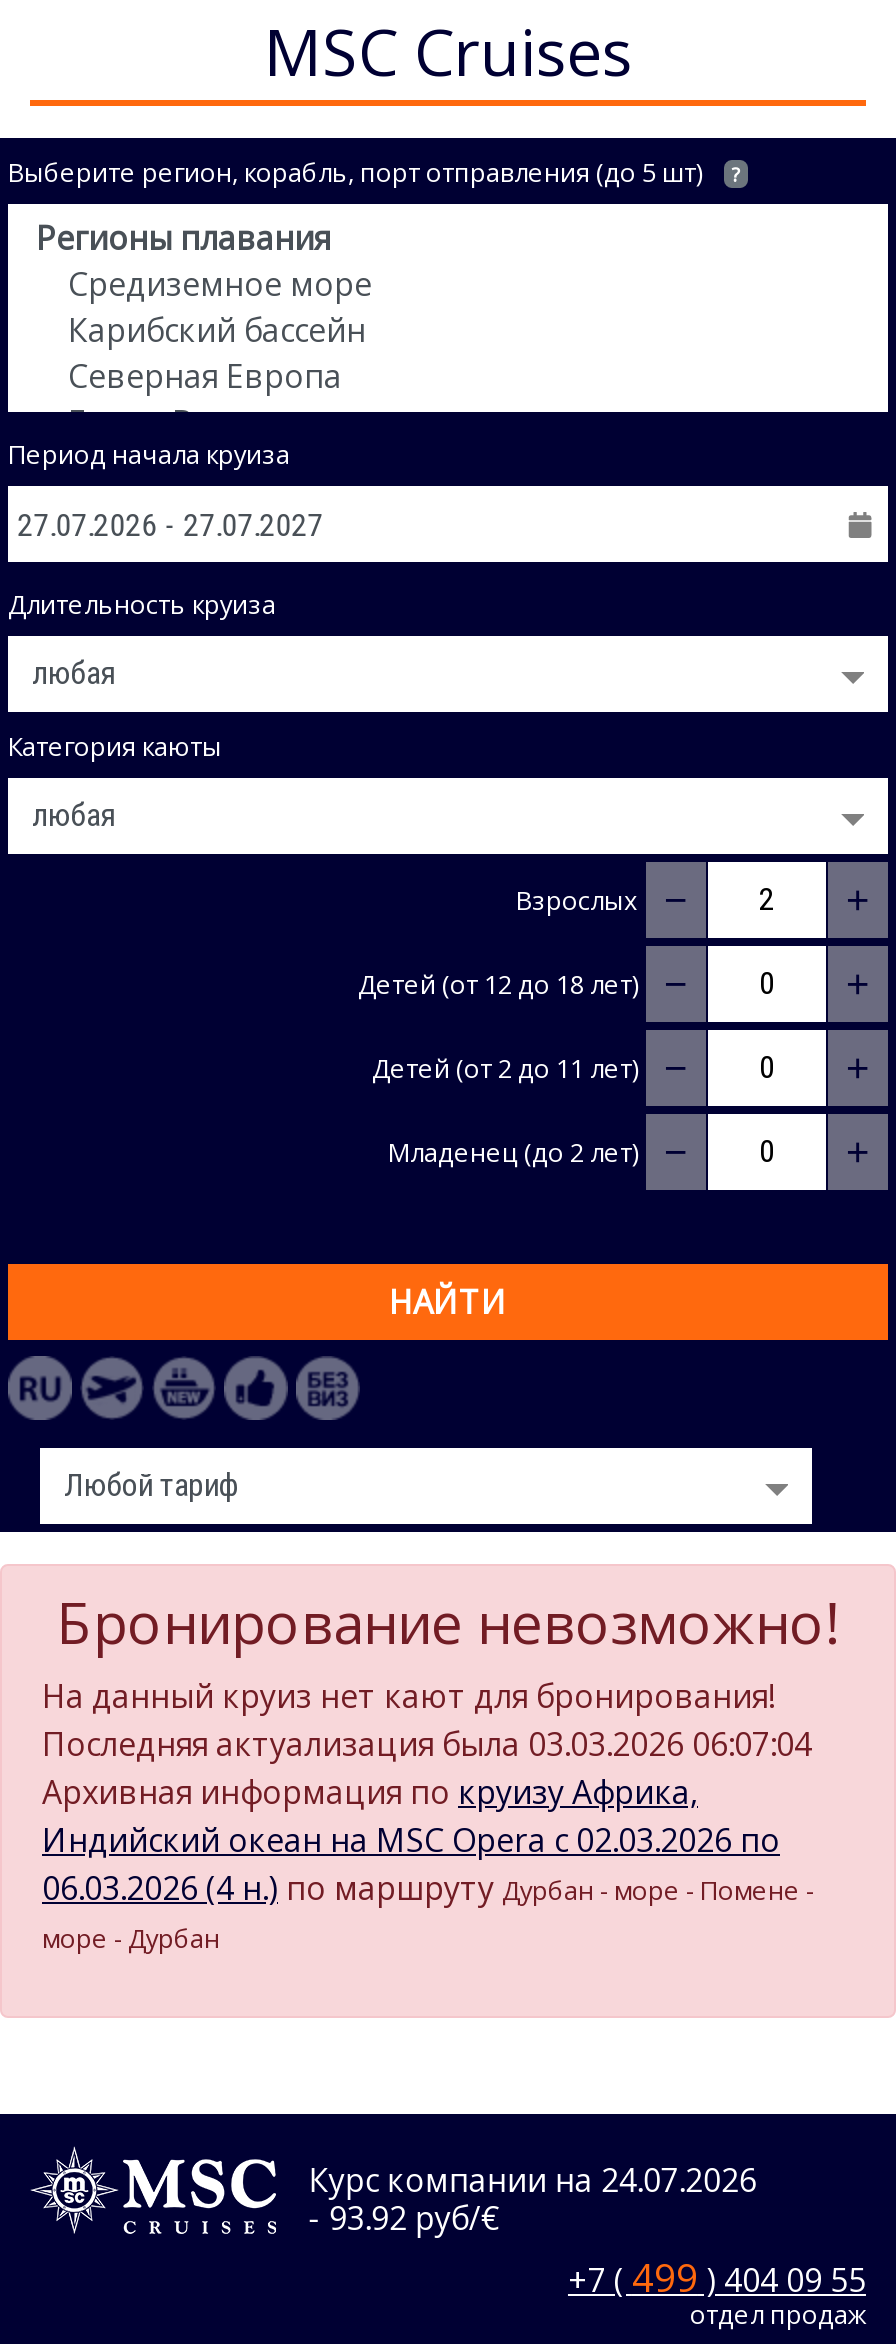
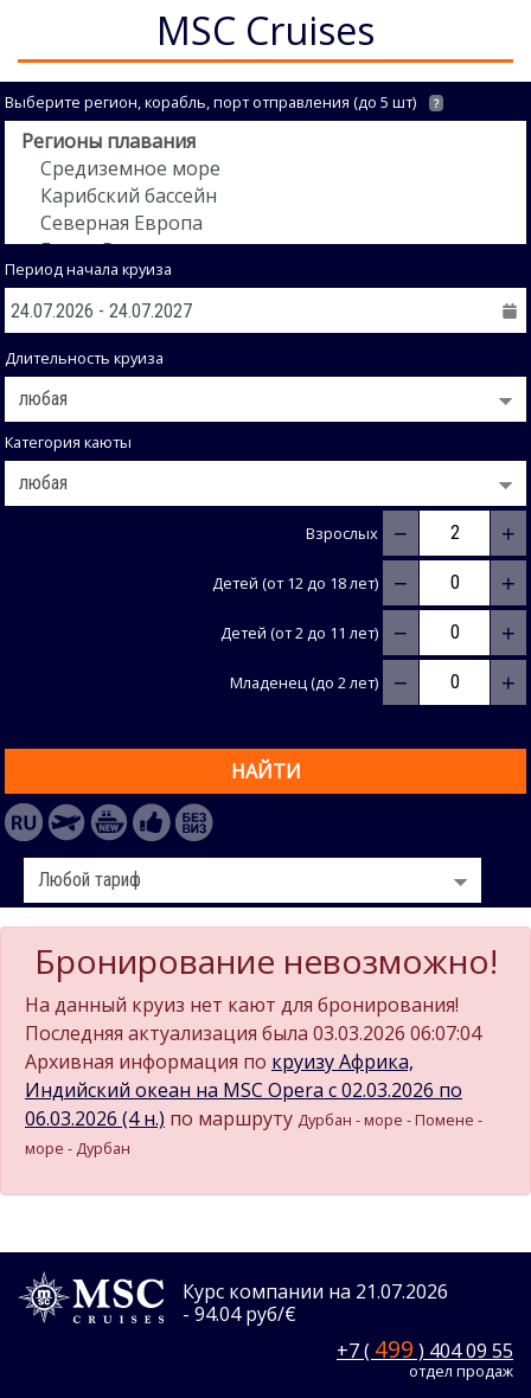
[309,2158,757,2202] Курс компании на 24.07.2026 -> [183,1278,448,1305] Курс компании на 21.07.2026
[309,2196,501,2240] - 93.92 руб/€ -> [183,1301,297,1327] - 94.04 руб/€

